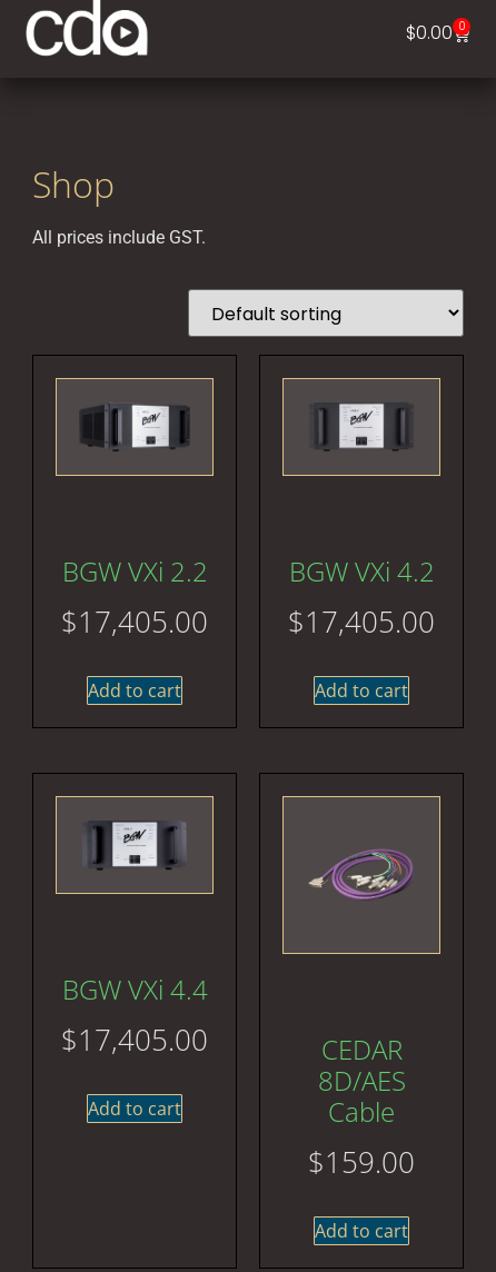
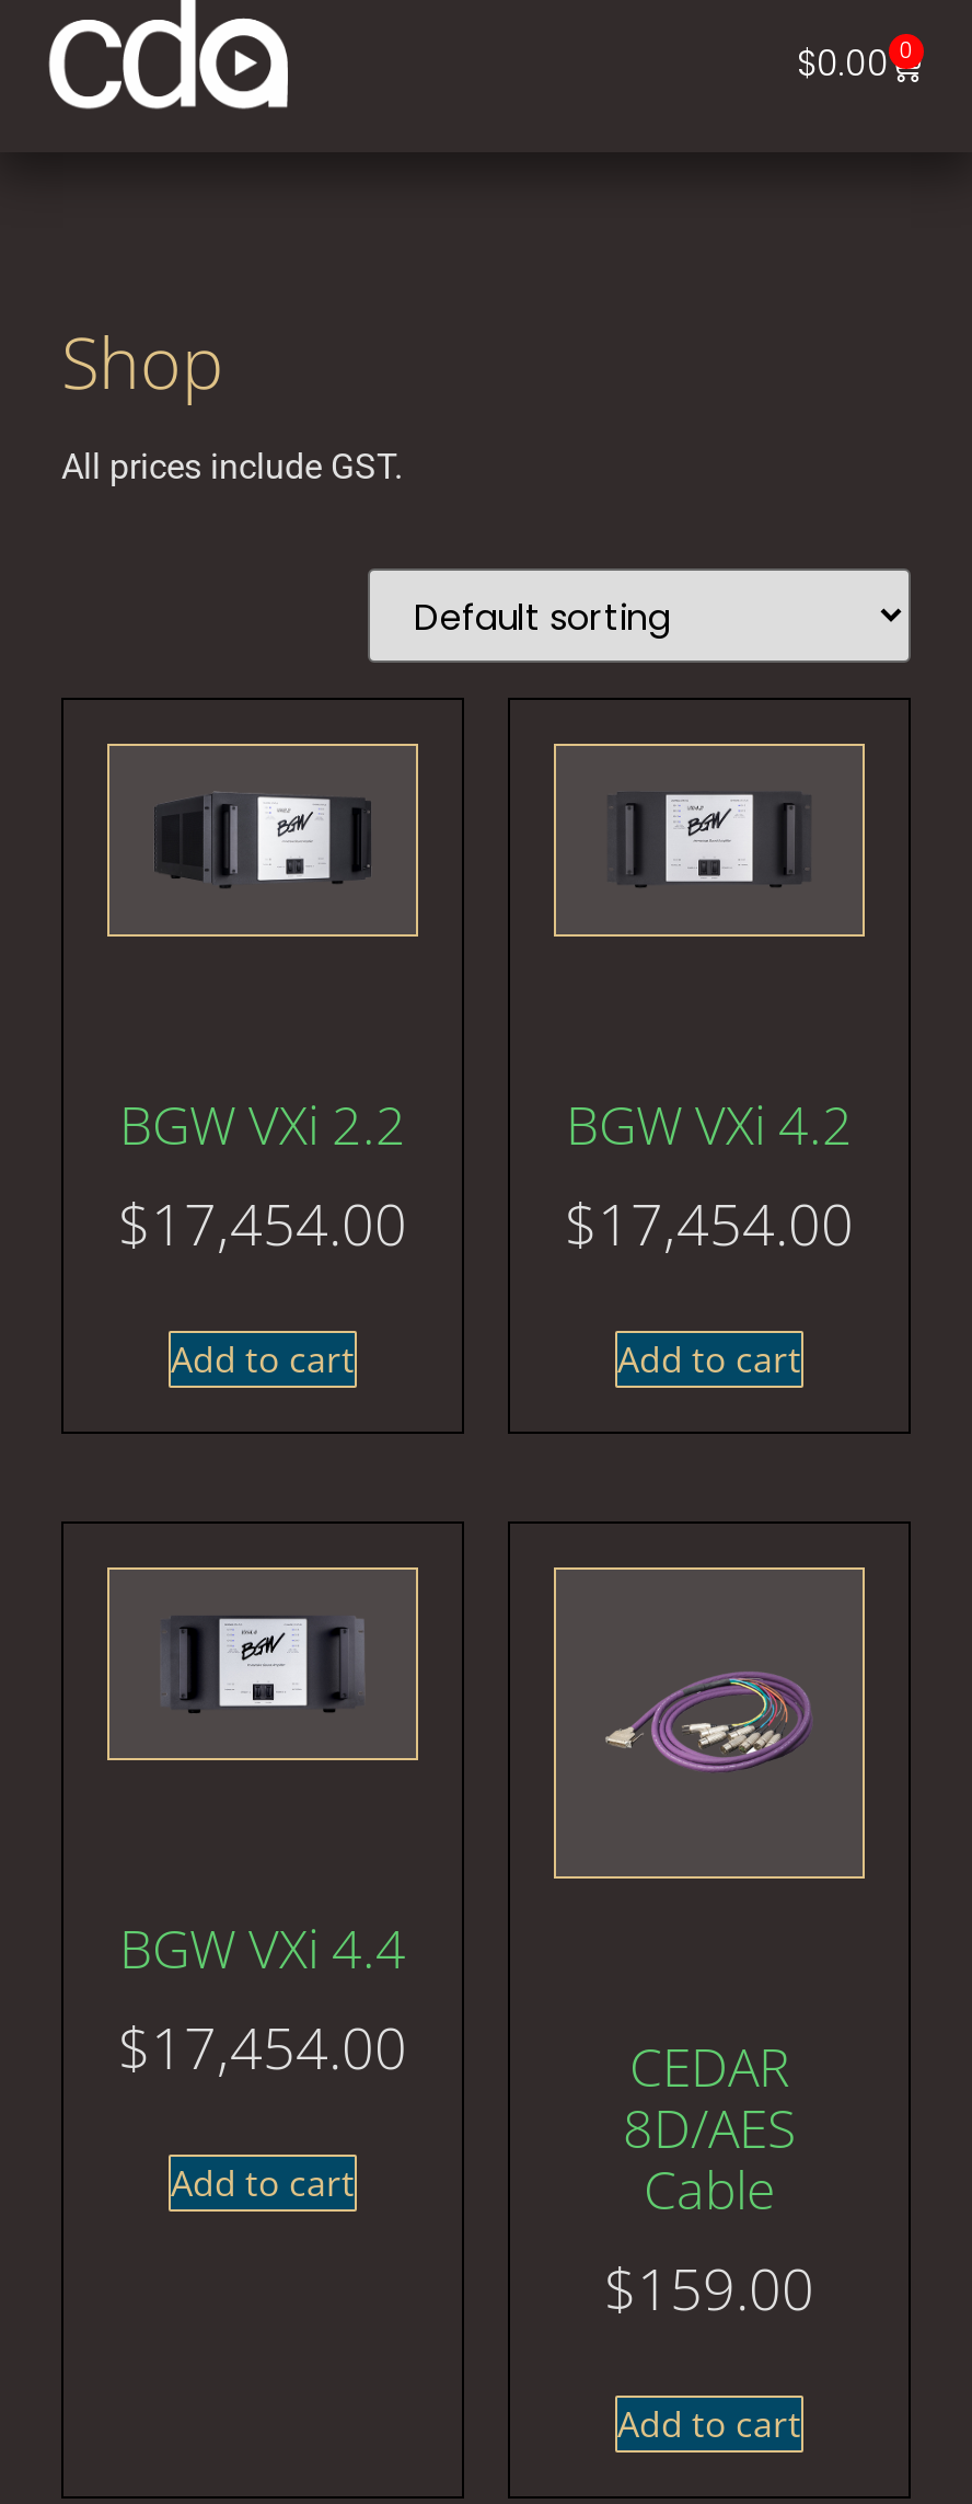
[61,602,208,642] $17,405.00 -> [118,1185,407,1264] $17,454.00
[288,602,435,642] $17,405.00 -> [565,1185,854,1264] $17,454.00
[61,1020,208,1060] $17,405.00 -> [118,2008,407,2087] $17,454.00

